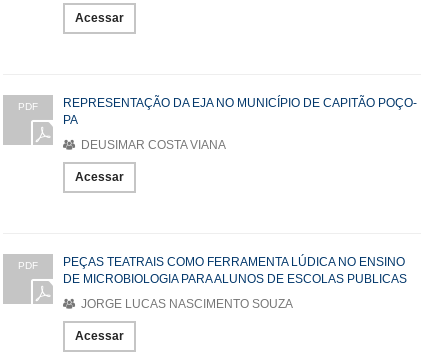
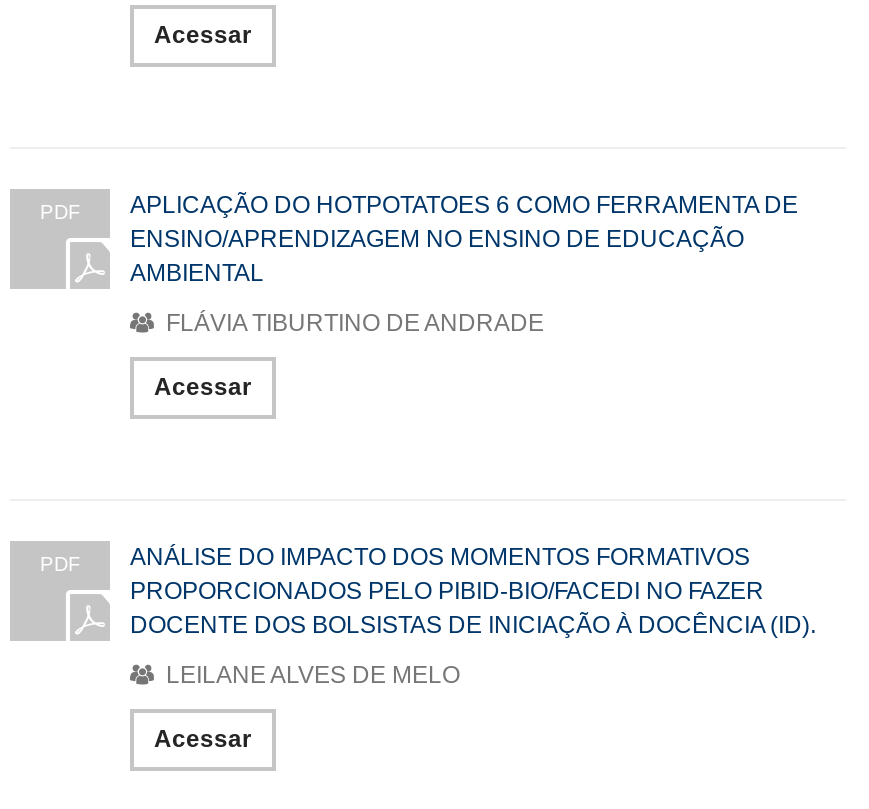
[63,96,417,127] REPRESENTAÇÃO DA EJA NO MUNICÍPIO DE CAPITÃO POÇO- | PA -> [130,191,798,287] APLICAÇÃO DO HOTPOTATOES 6 COMO FERRAMENTA DE | ENSINO/APRENDIZAGEM NO ENSINO DE EDUCAÇÃO | AMBIENTAL
[78,138,226,152] DEUSIMAR COSTA VIANA -> [160,309,544,337] FLÁVIA TIBURTINO DE ANDRADE
[63,255,407,286] PEÇAS TEATRAIS COMO FERRAMENTA LÚDICA NO ENSINO | DE MICROBIOLOGIA PARA ALUNOS DE ESCOLAS PUBLICAS -> [130,543,816,639] ANÁLISE DO IMPACTO DOS MOMENTOS FORMATIVOS | PROPORCIONADOS PELO PIBID-BIO/FACEDI NO FAZER | DOCENTE DOS BOLSISTAS DE INICIAÇÃO À DOCÊNCIA (ID).
[78,297,293,311] JORGE LUCAS NASCIMENTO SOUZA -> [160,661,460,689] LEILANE ALVES DE MELO

